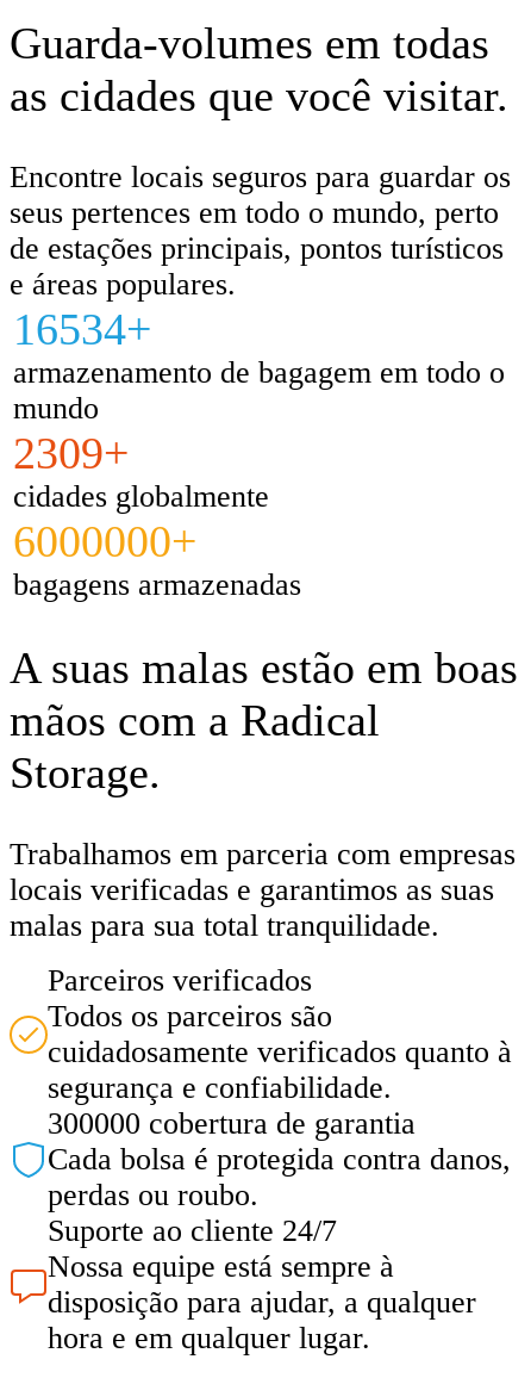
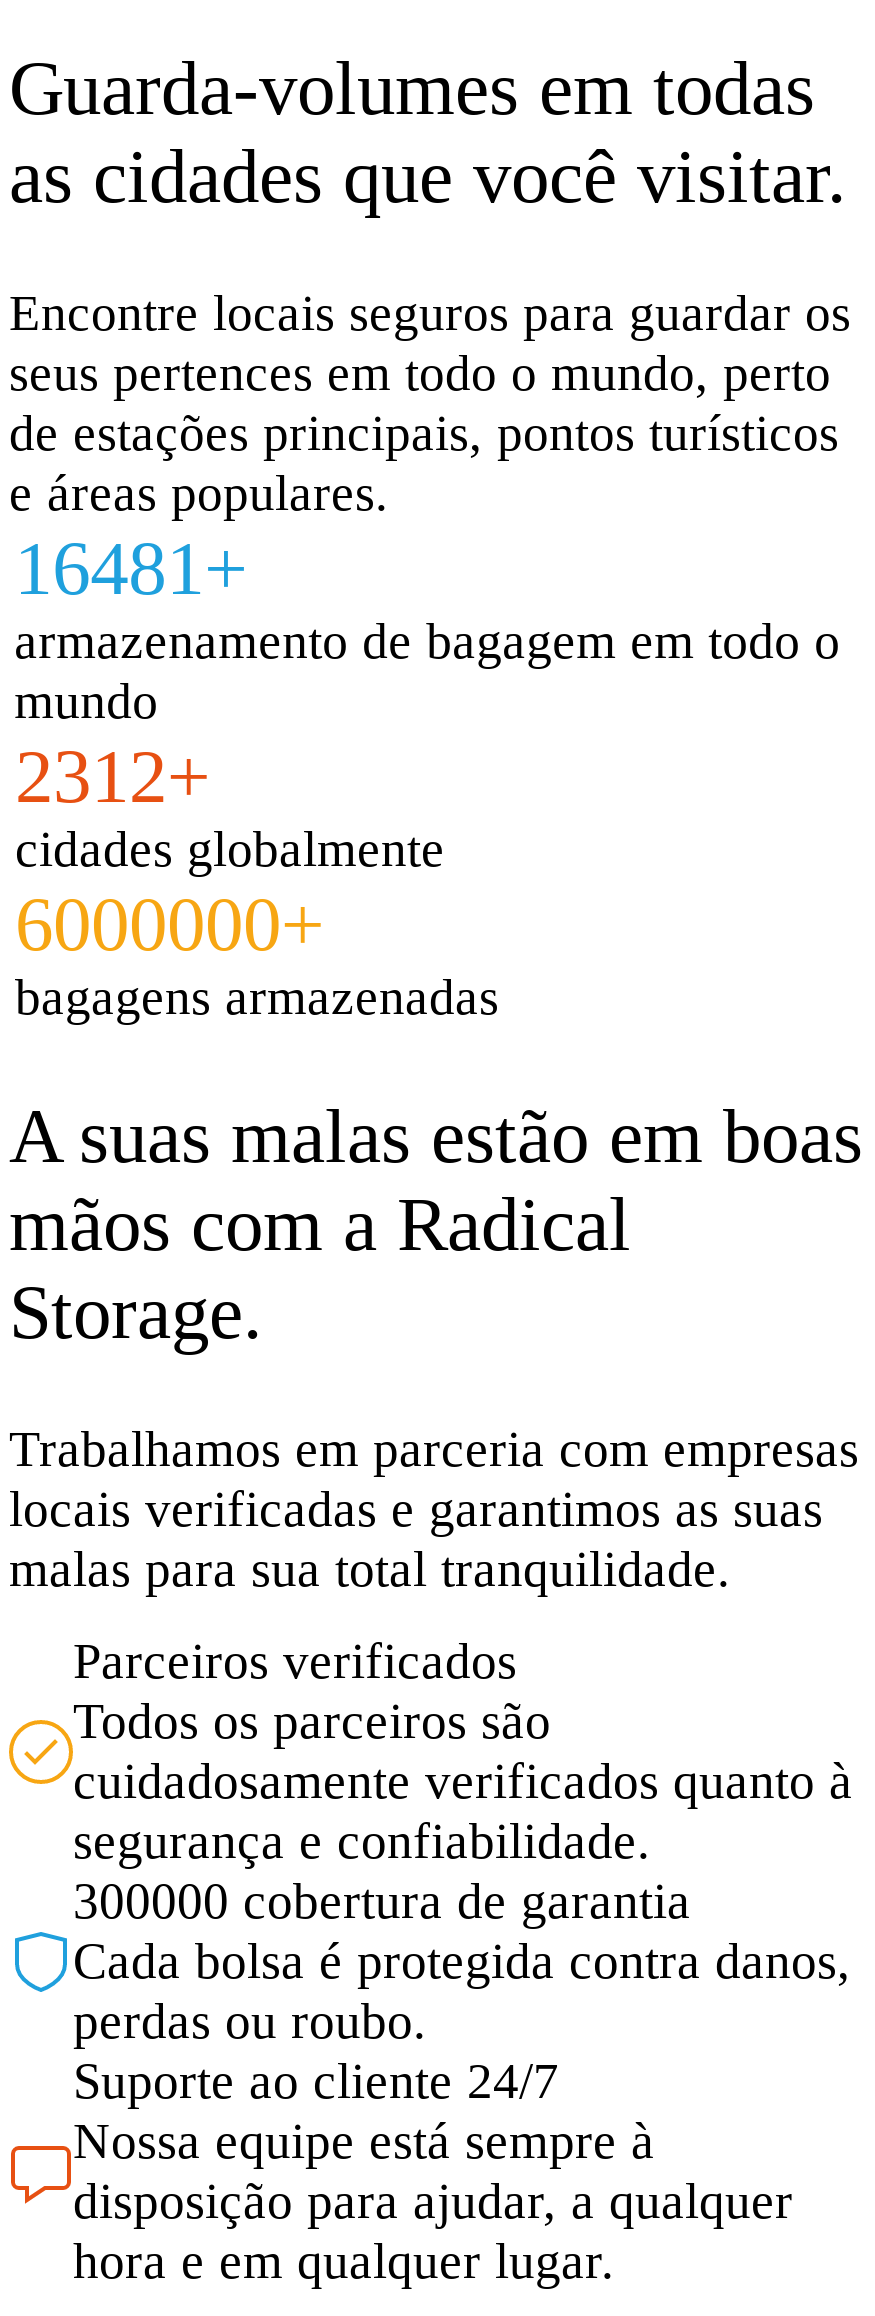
[13,304,151,354] 16534+ -> [14,526,246,610] 16481+
[13,428,129,478] 2309+ -> [15,734,209,818] 2312+

